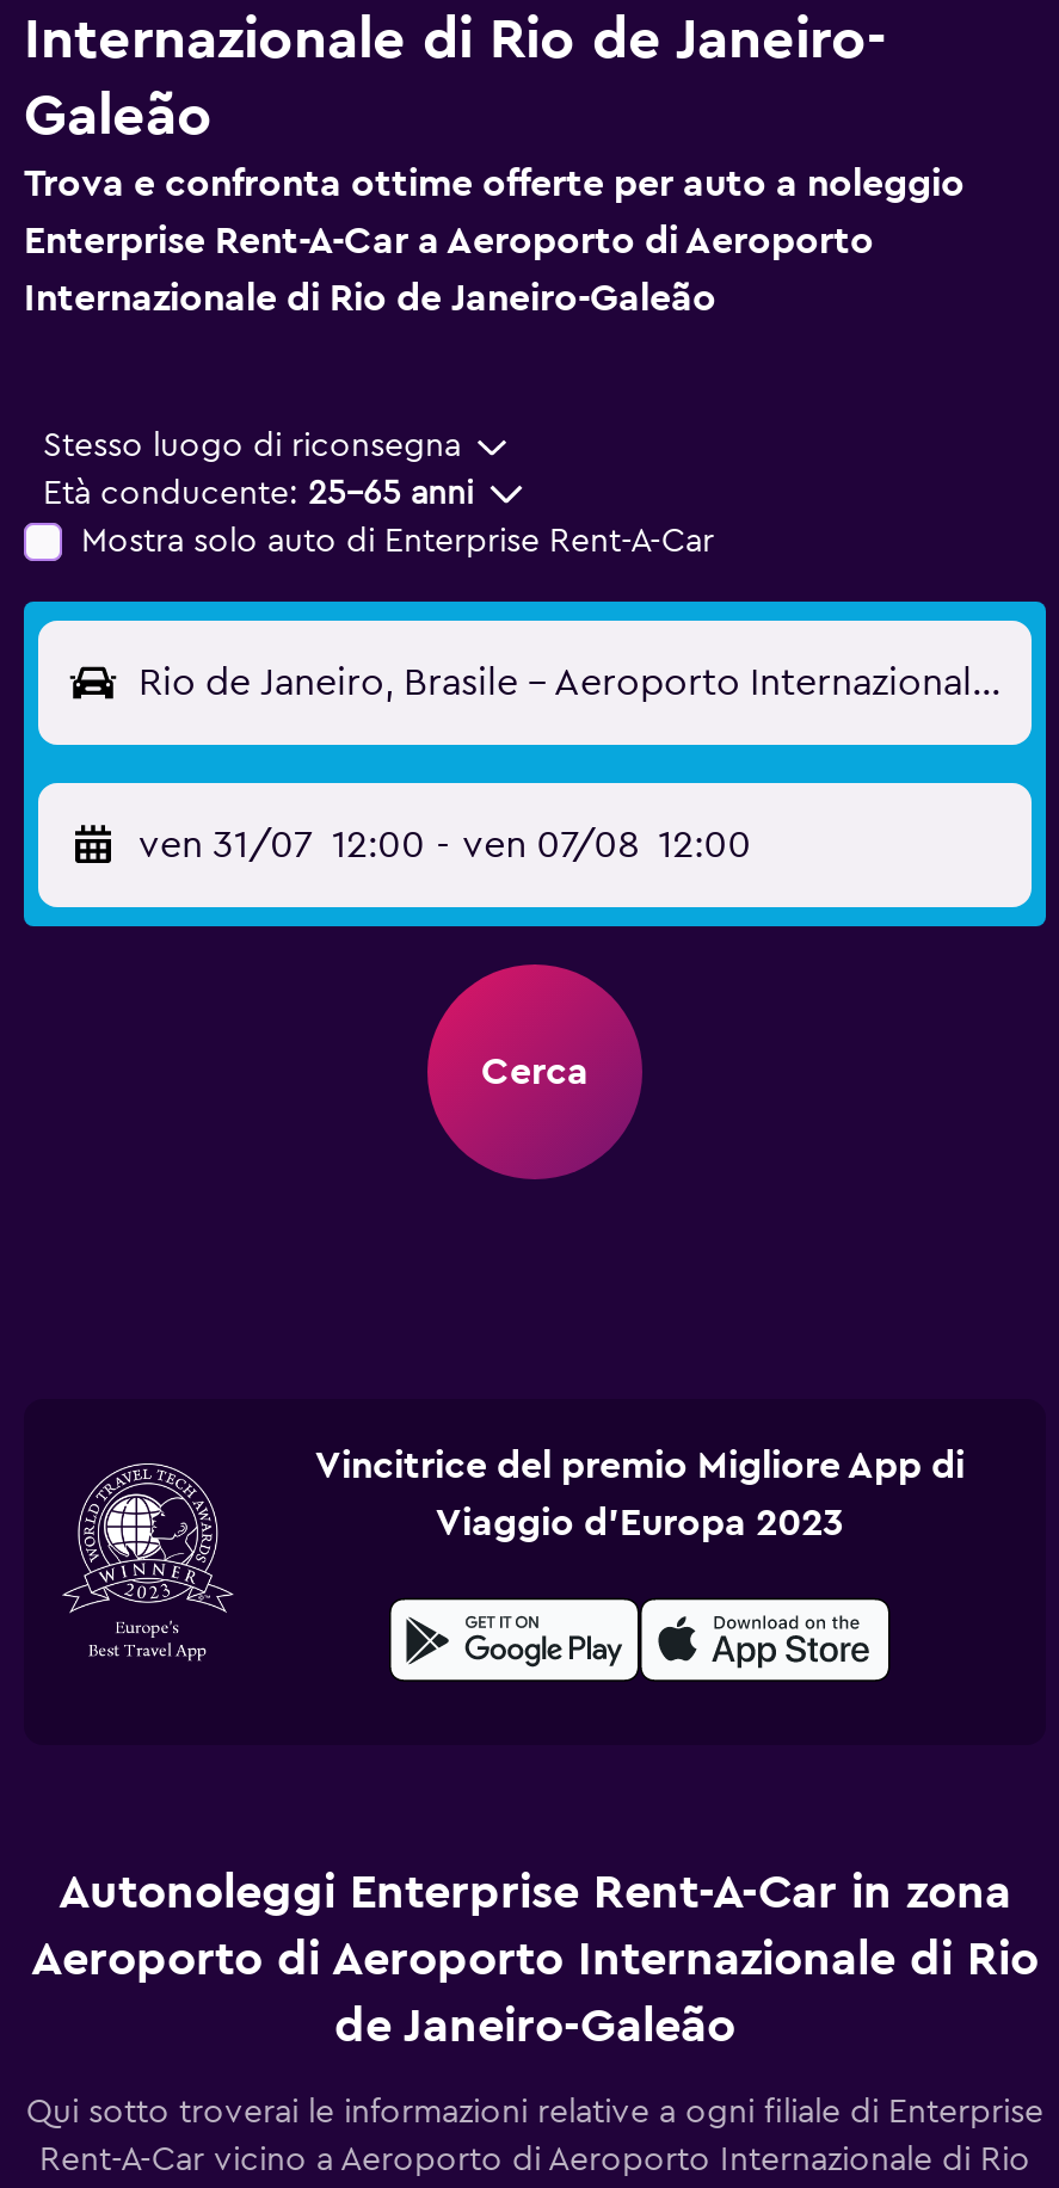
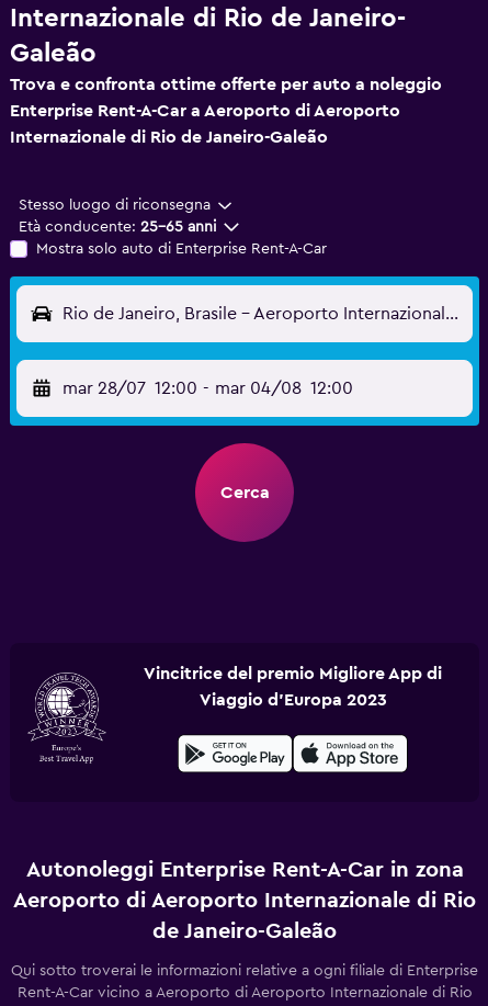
[138,826,751,864] ven 31/07 12:00 - ven 07/08 12:00 -> [63,380,353,397] mar 28/07 12:00 - mar 04/08 12:00

